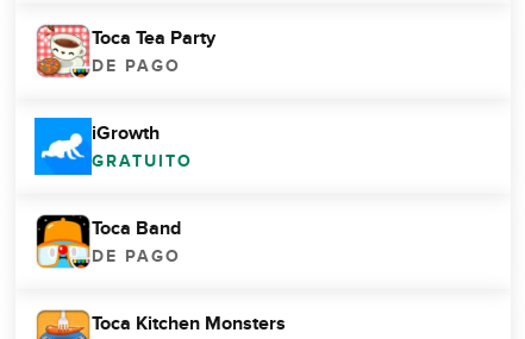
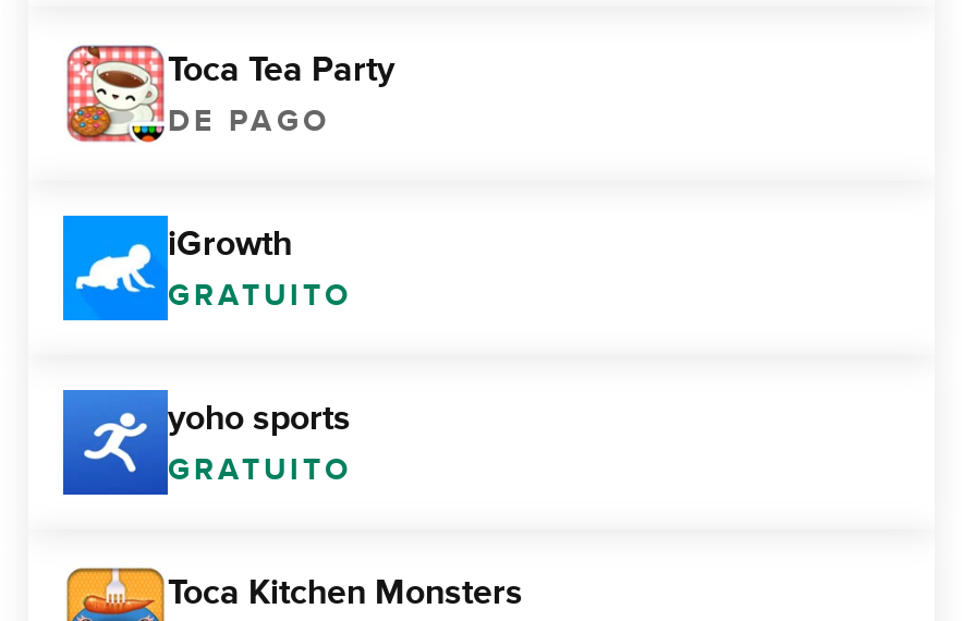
[35,213,181,270] [image] | Toca Band | DE PAGO -> [61,388,353,497] [image] | yoho sports | GRATUITO

